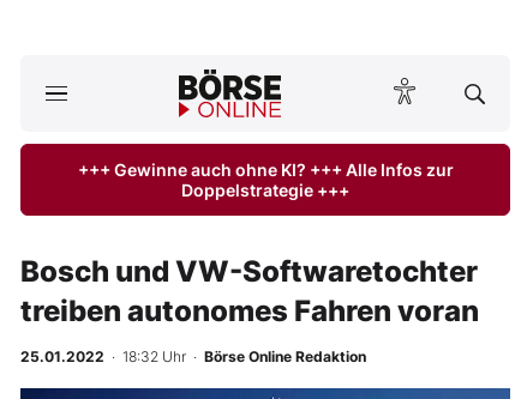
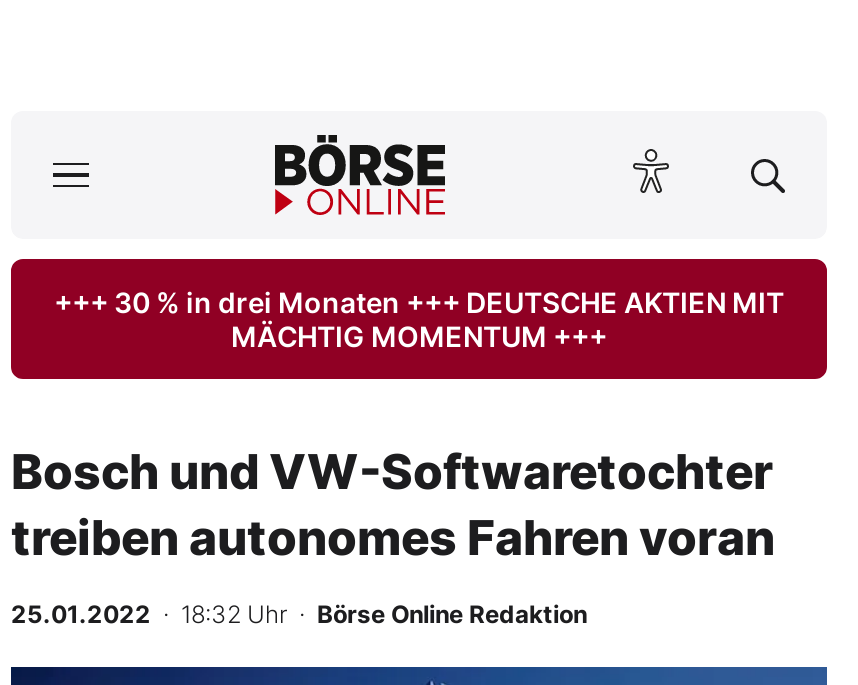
[77,159,453,200] +++ Gewinne auch ohne KI? +++ Alle Infos zur | Doppelstrategie +++ -> [54,285,784,353] +++ 30 % in drei Monaten +++ DEUTSCHE AKTIEN MIT | MÄCHTIG MOMENTUM +++

